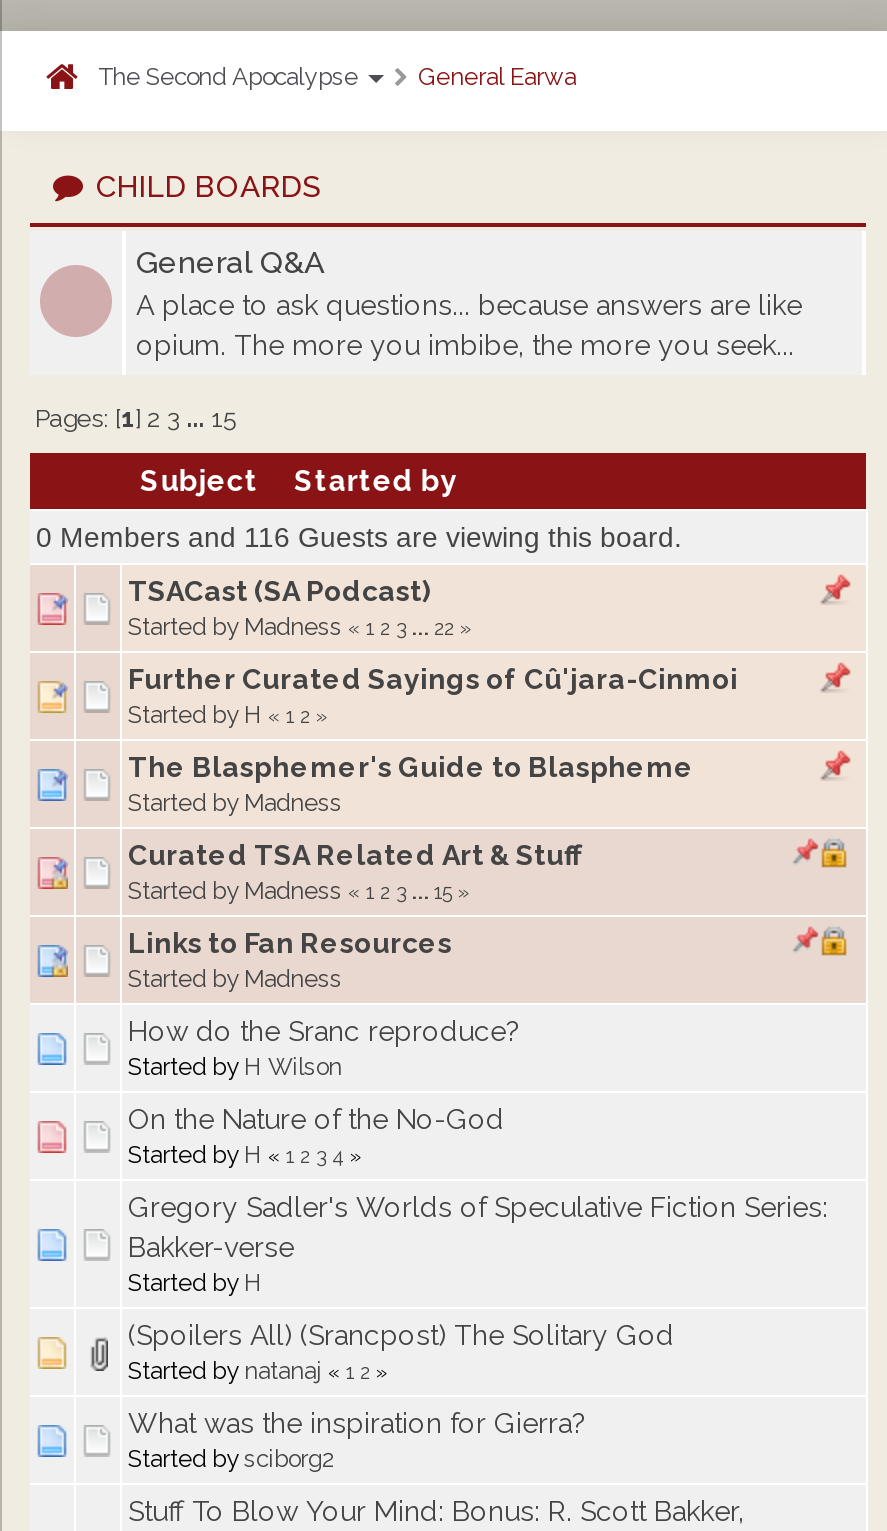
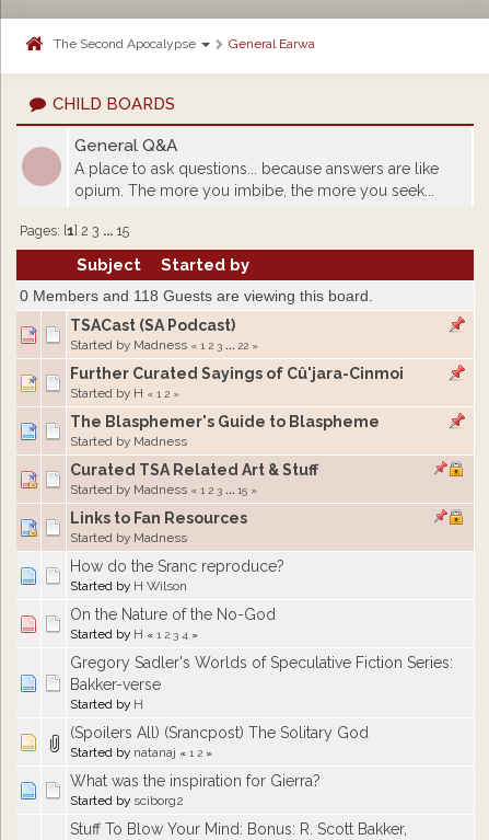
[36,521,682,553] 0 Members and 116 Guests are viewing this board. -> [20,287,373,304] 0 Members and 118 Guests are viewing this board.

